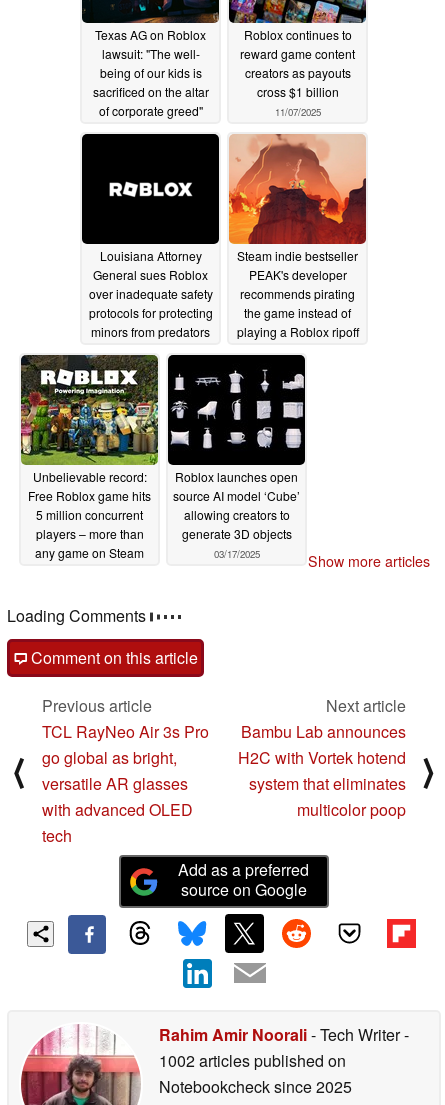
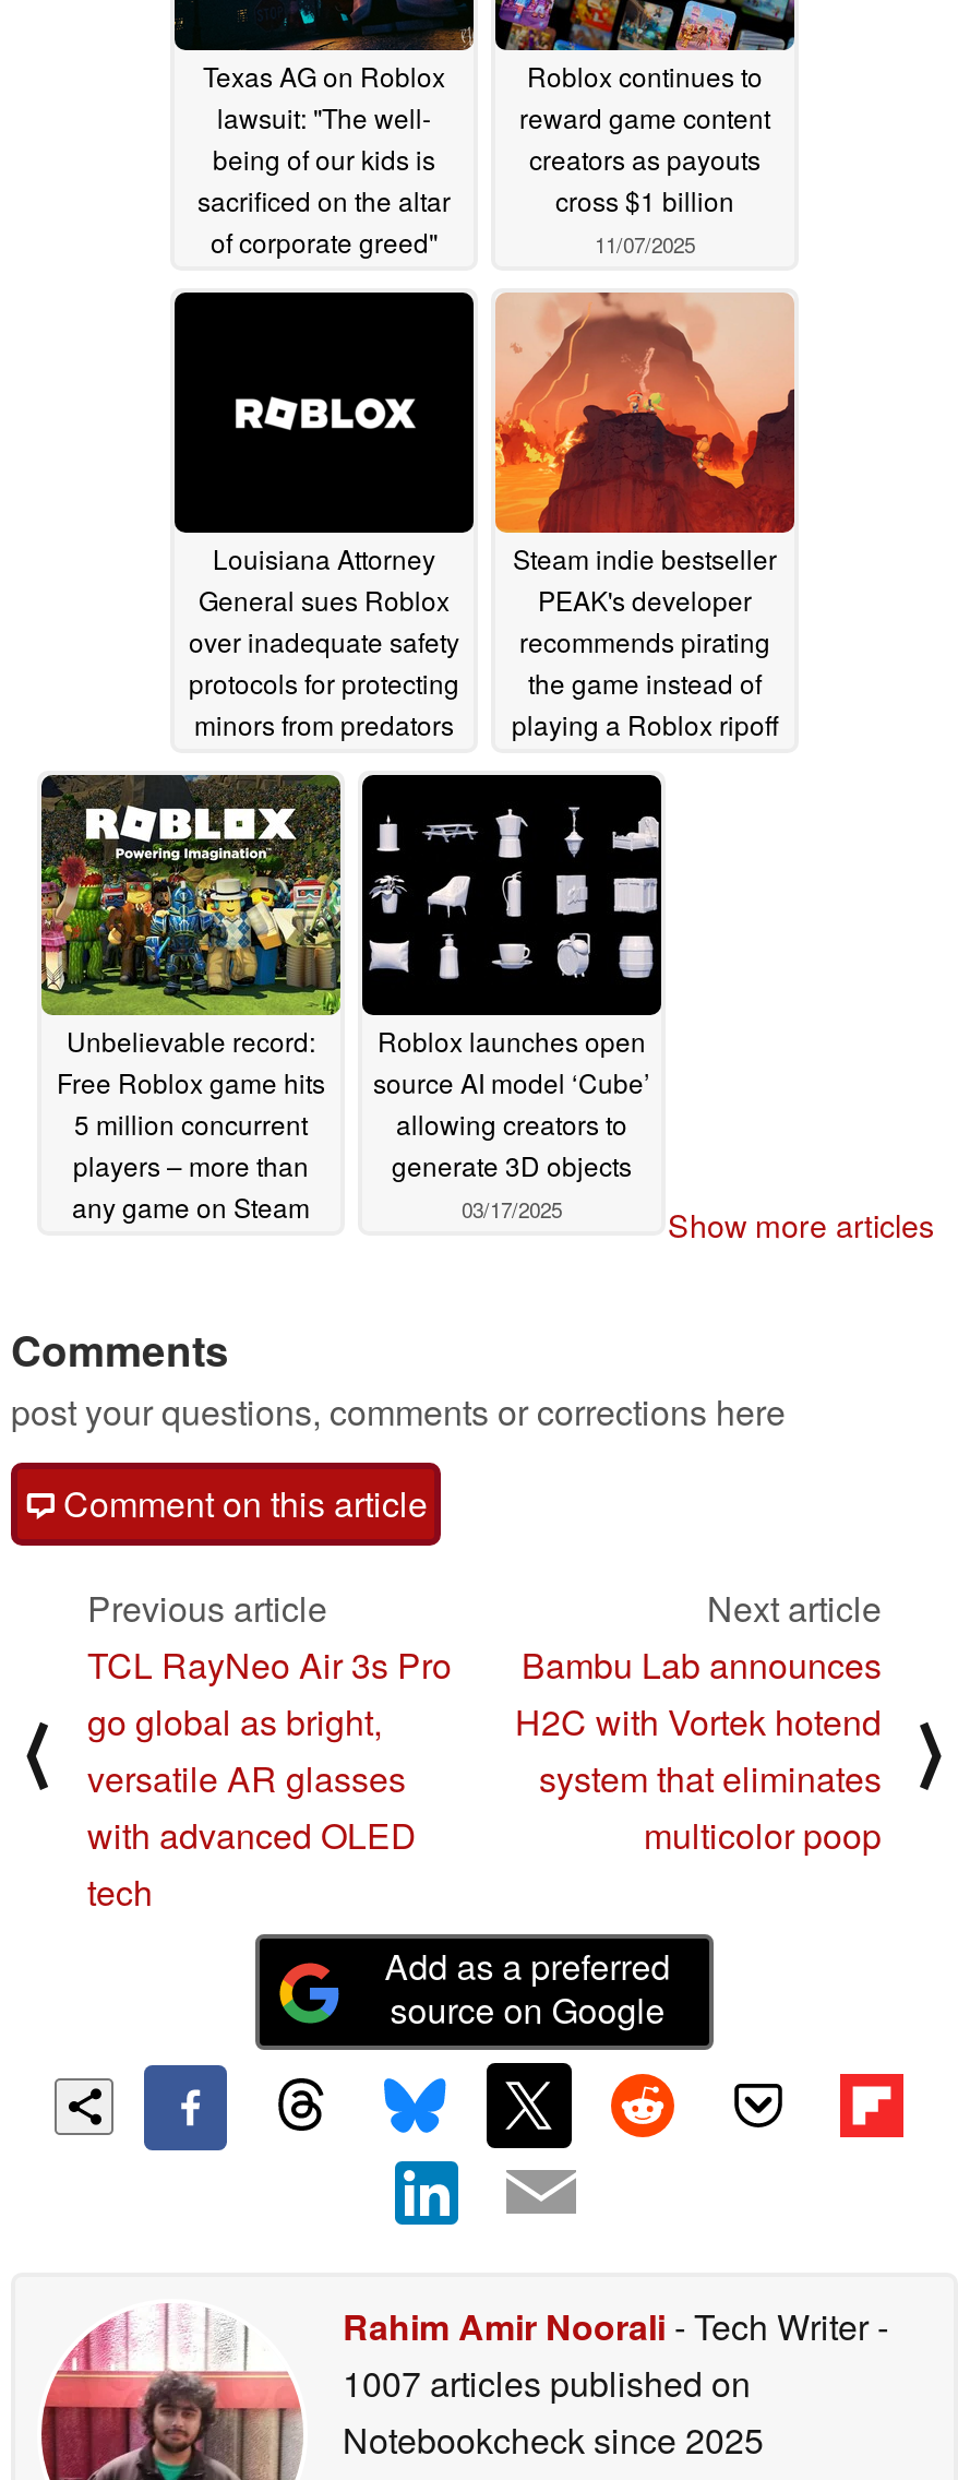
[7,604,150,627] Loading Comments -> [11,1319,786,1436] Comments | post your questions, comments or corrections here
[159,1048,346,1071] 1002 articles published on -> [343,2357,751,2407] 1007 articles published on

